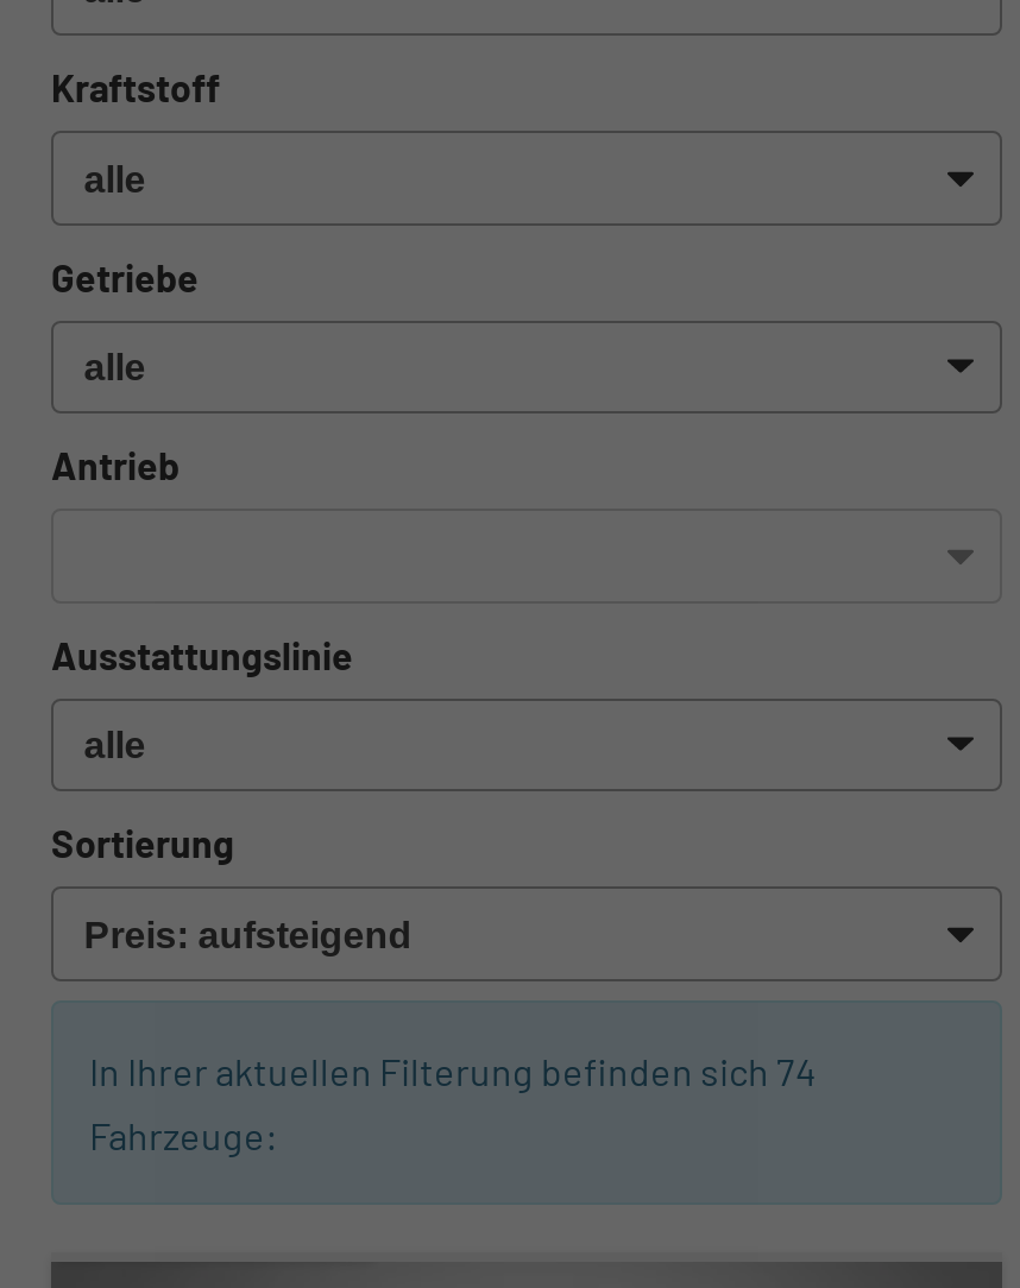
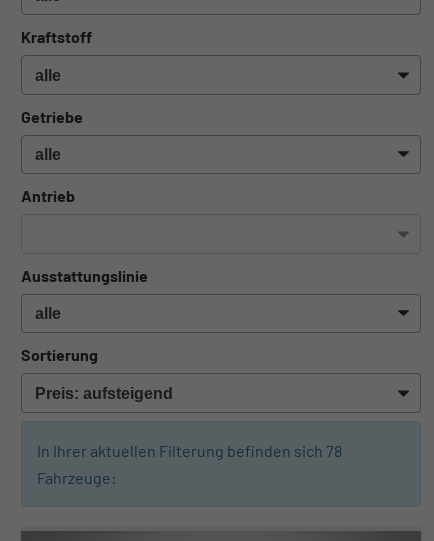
[89,1048,817,1093] In Ihrer aktuellen Filterung befinden sich 74 -> [37,441,342,460] In Ihrer aktuellen Filterung befinden sich 78

